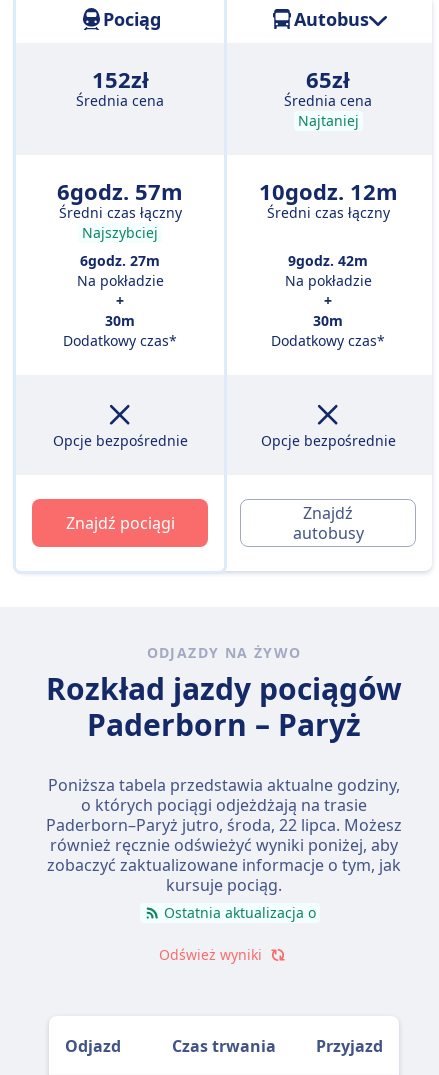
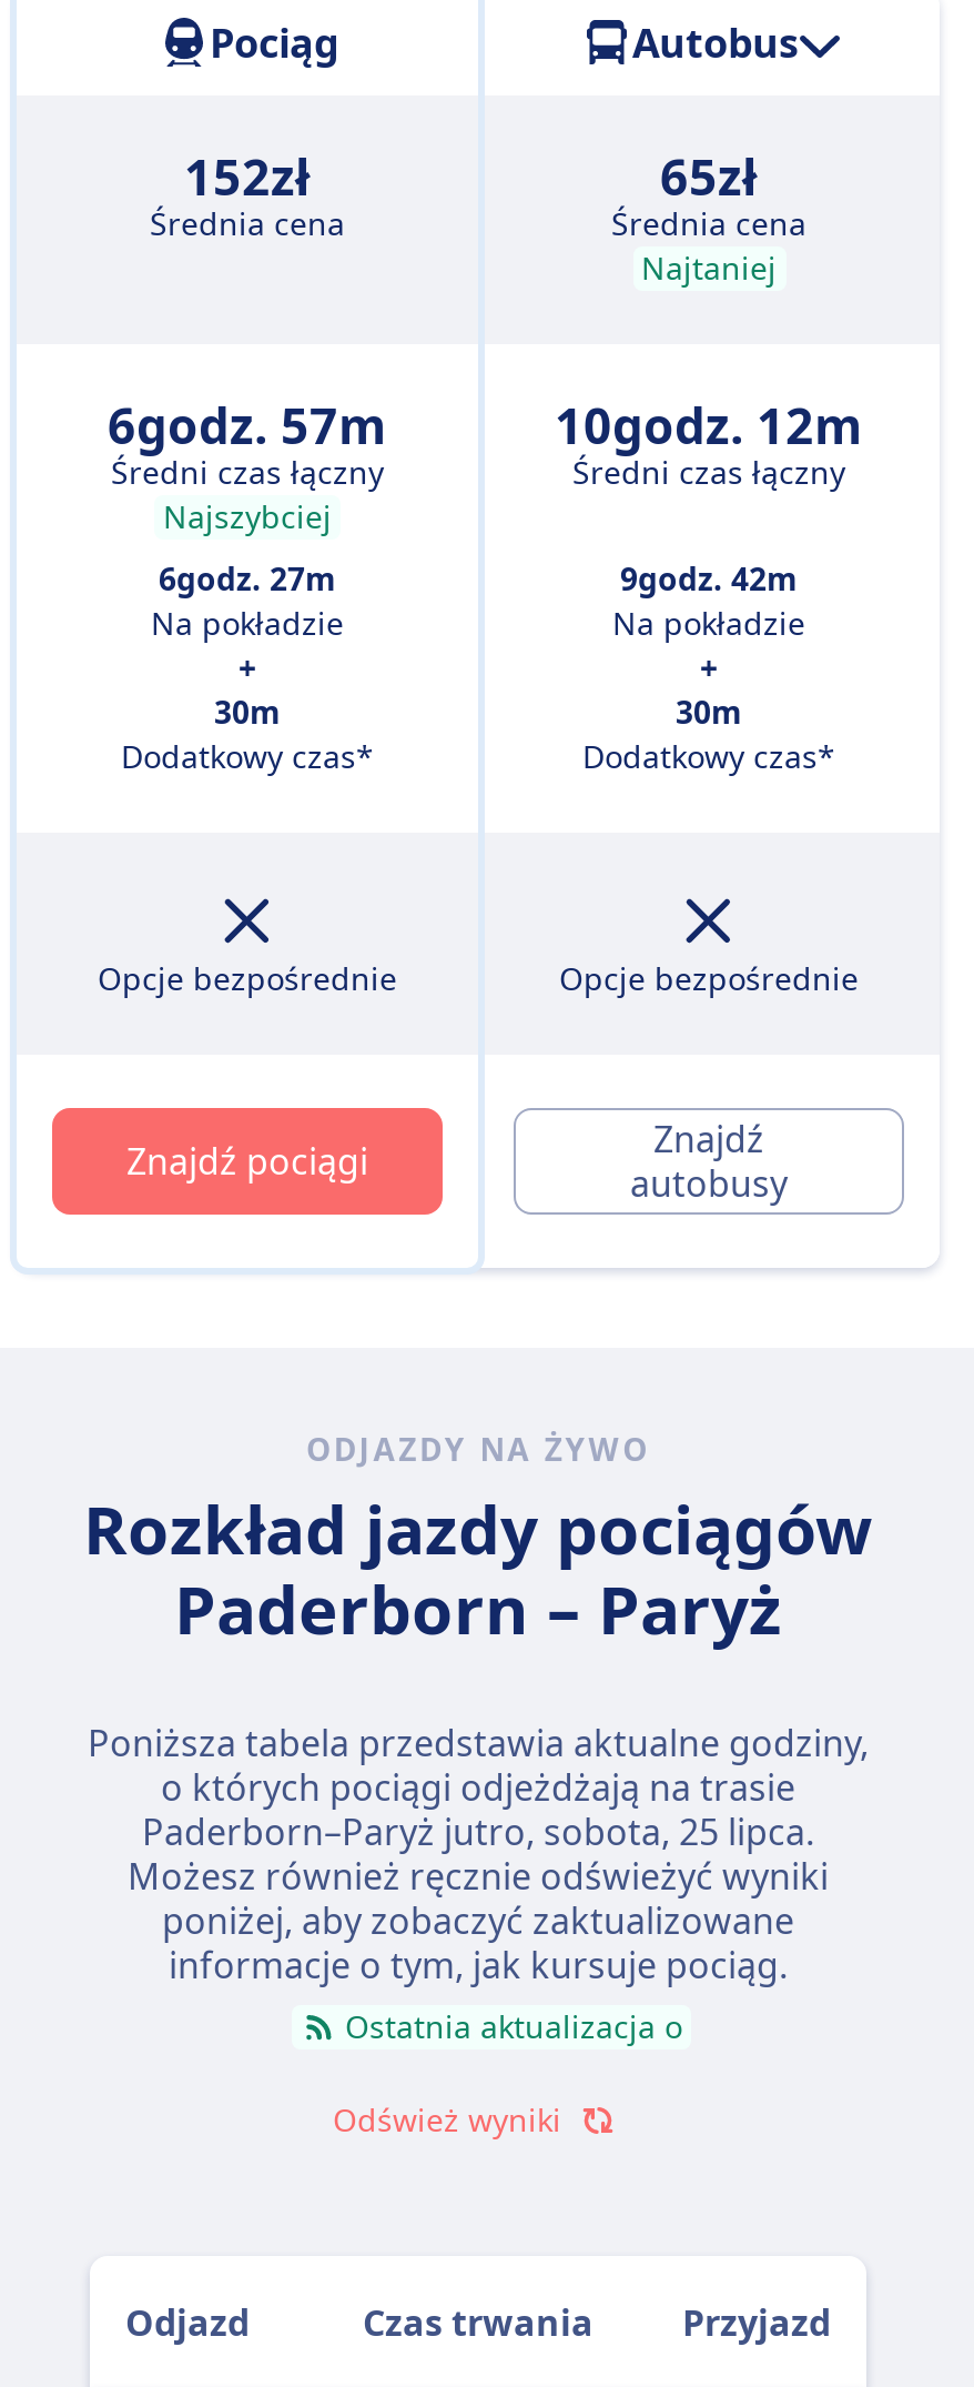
[46,814,402,896] Paderborn–Paryż jutro, środa, 22 lipca. Możesz | również ręcznie odświeżyć wyniki poniżej, aby | zobaczyć zaktualizowane informacje o tym, jak | kursuje pociąg. -> [128,1807,829,1990] Paderborn–Paryż jutro, sobota, 25 lipca. | Możesz również ręcznie odświeżyć wyniki | poniżej, aby zobaczyć zaktualizowane | informacje o tym, jak kursuje pociąg.

